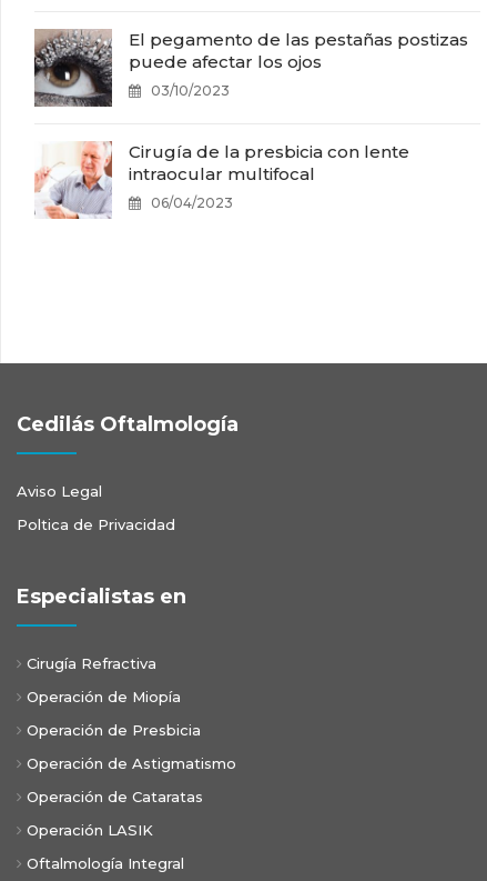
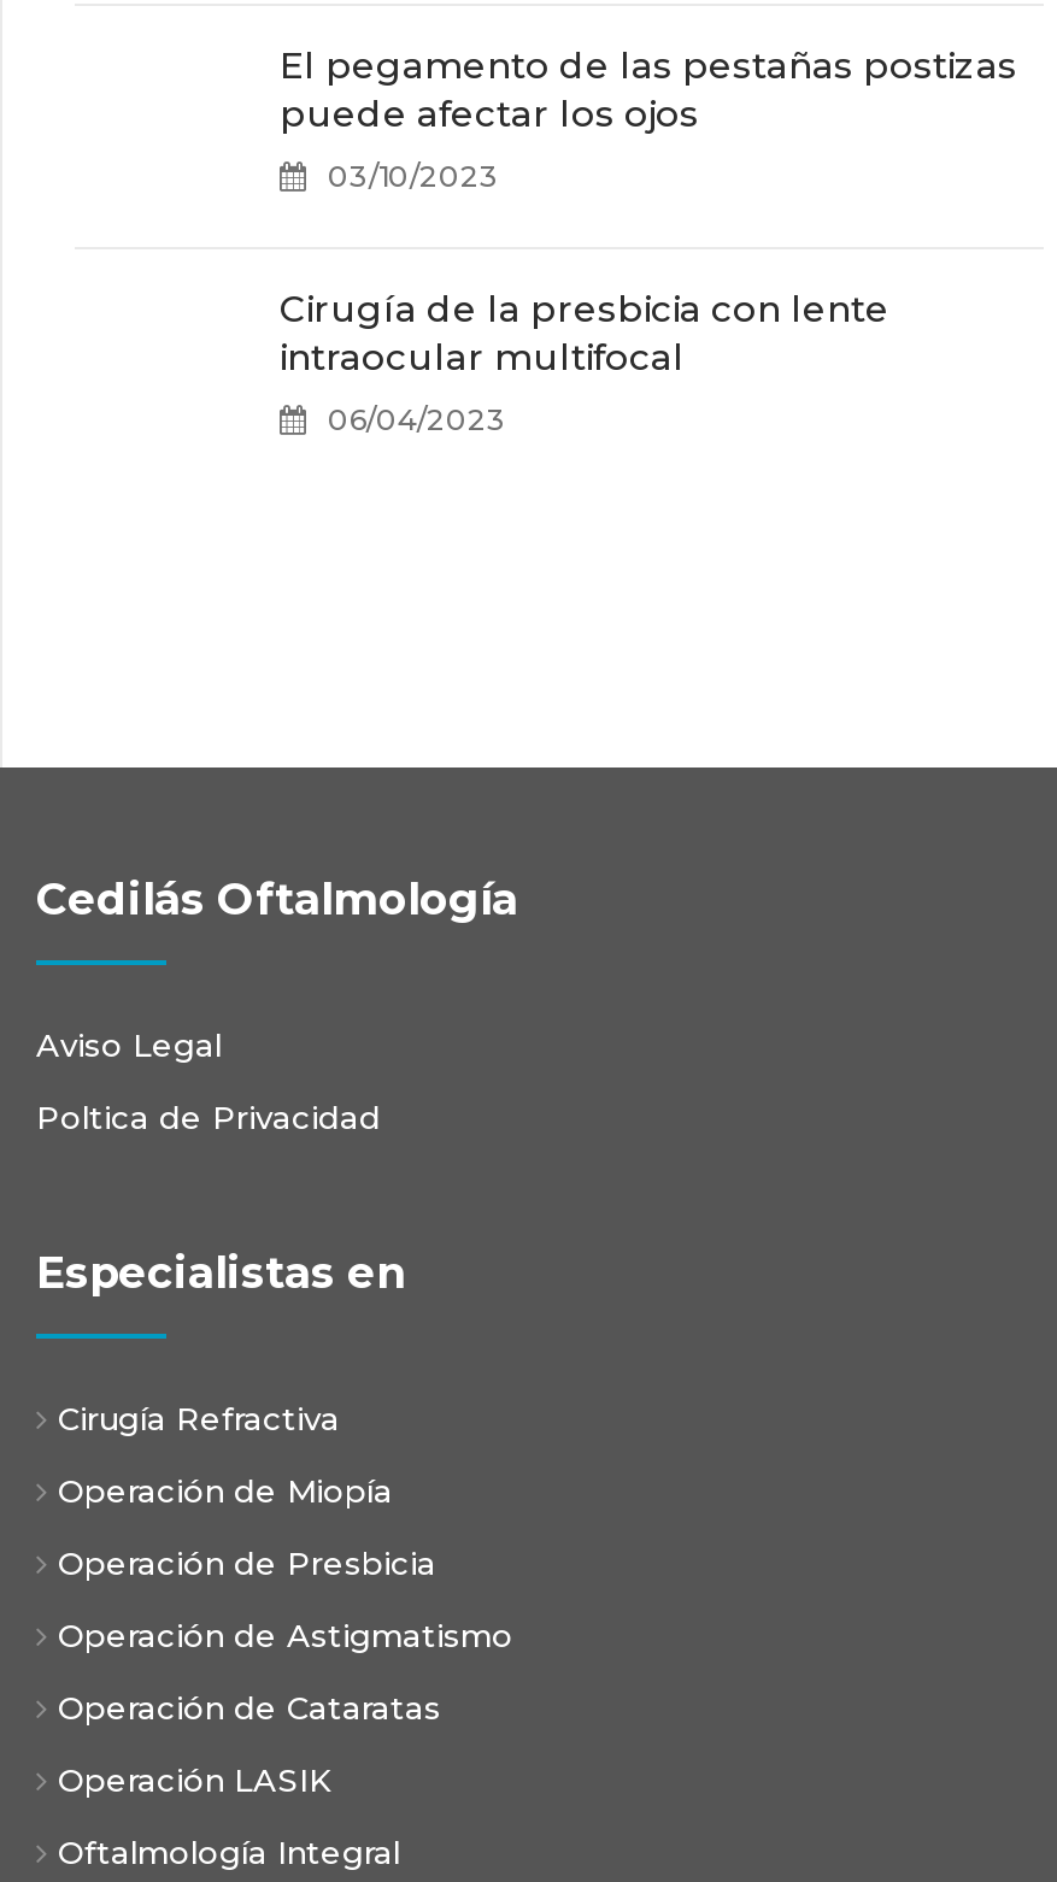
[33,28,113,108] [image] -> none
[33,140,113,220] [image] -> none

